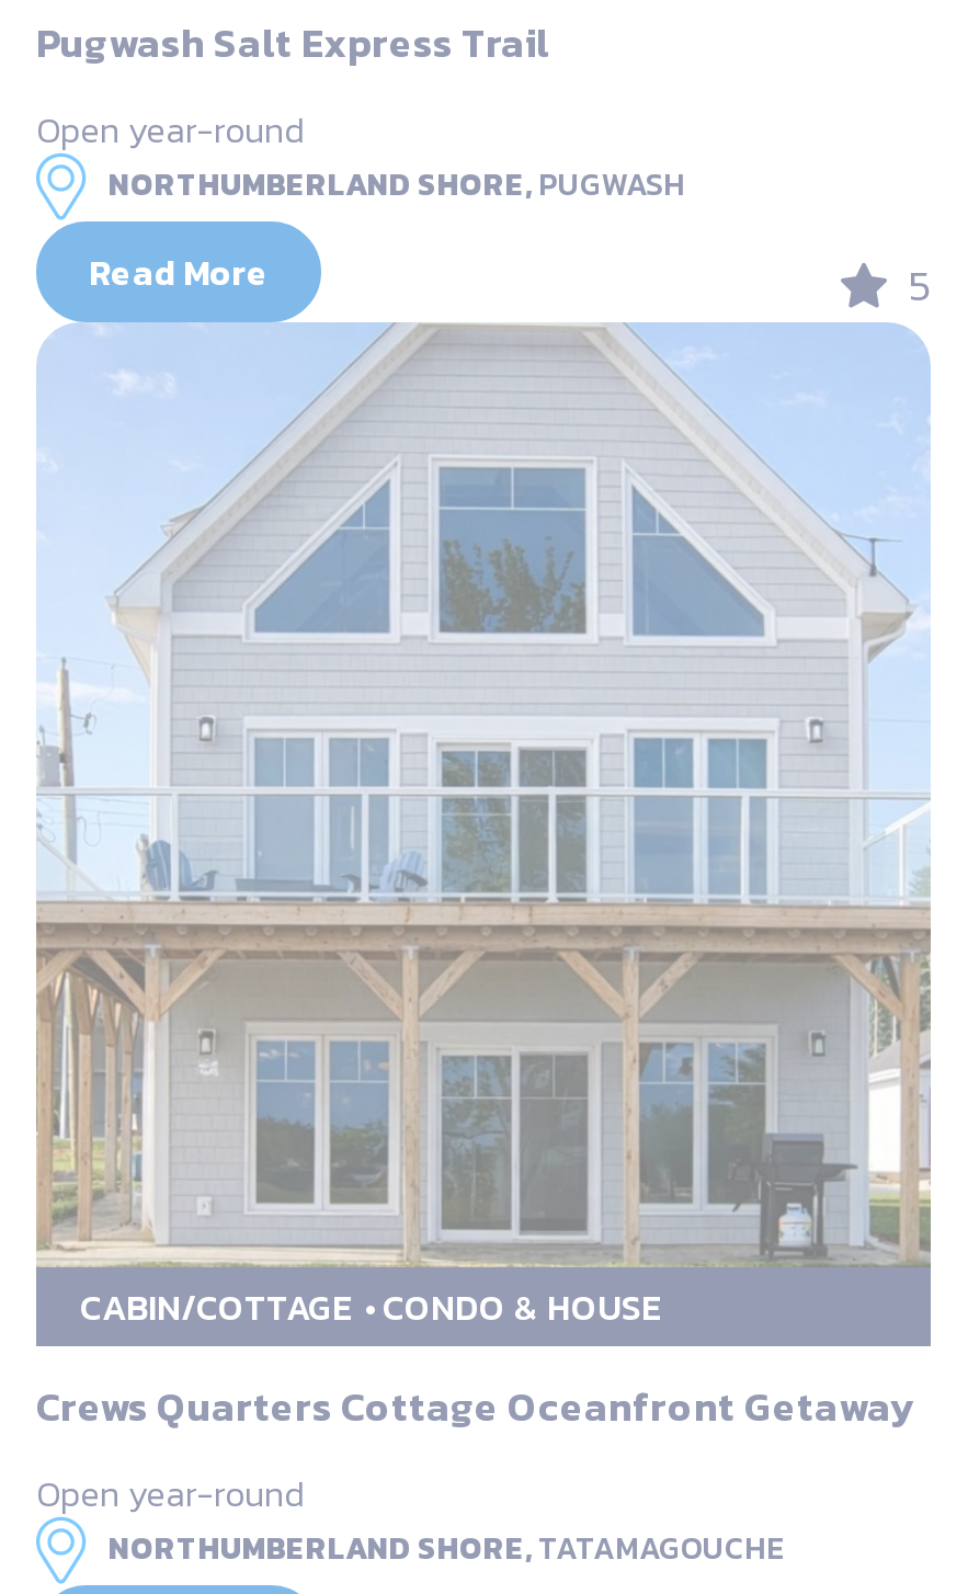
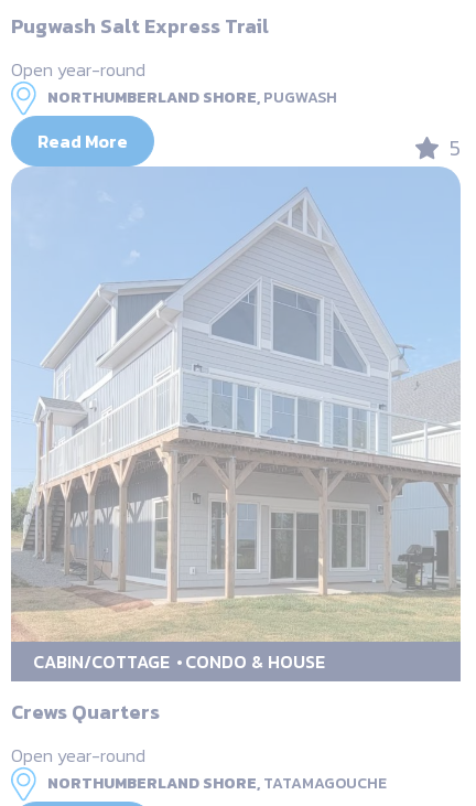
[34,322,933,1267] [image] -> [10,165,462,643] [image]
[36,1376,913,1435] Crews Quarters Cottage Oceanfront Getaway -> [11,696,160,726] Crews Quarters

